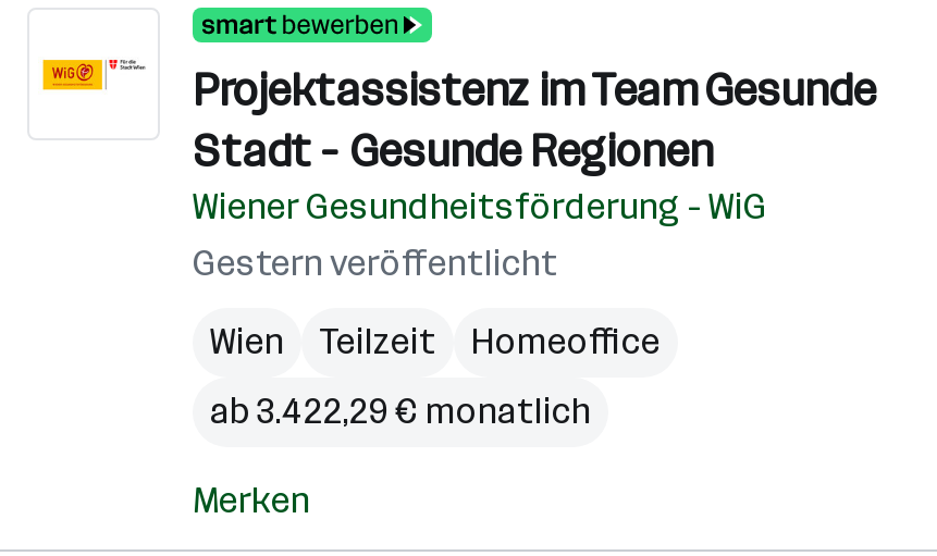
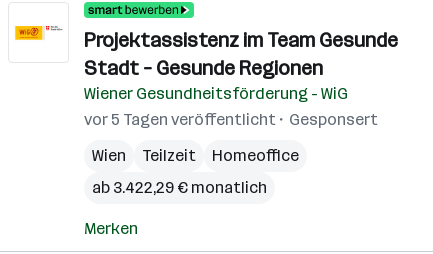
[193,243,558,284] Gestern veröffentlicht -> [84,110,378,129] vor 5 Tagen veröffentlicht | Gesponsert

